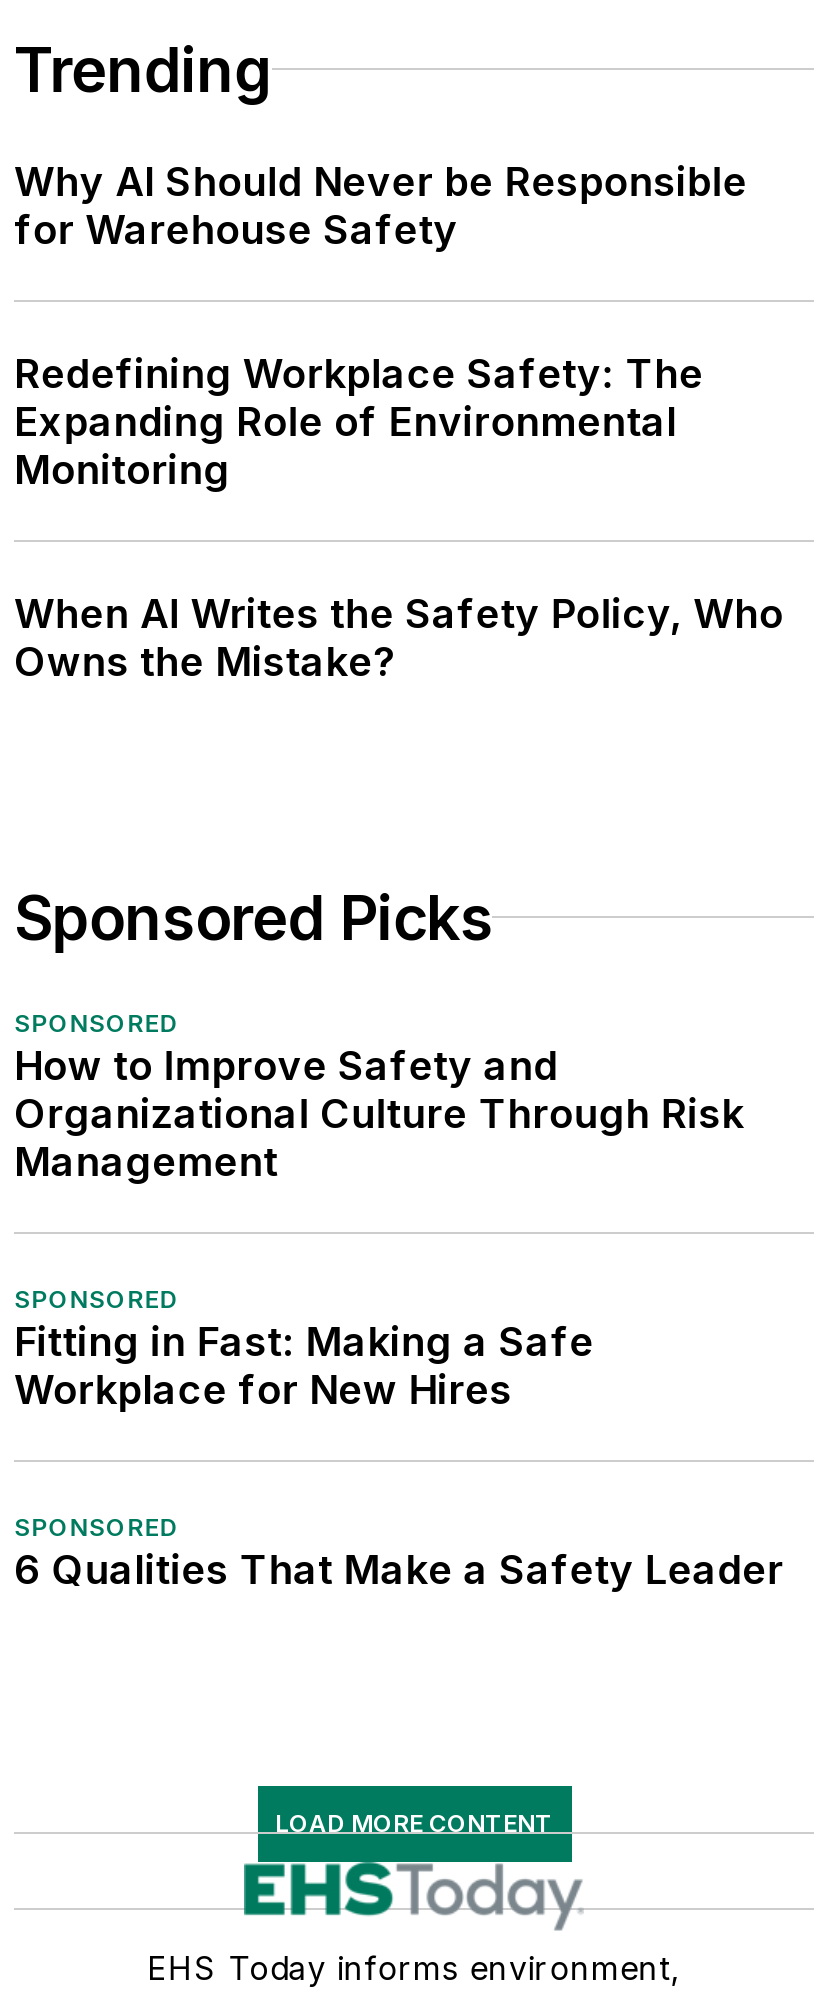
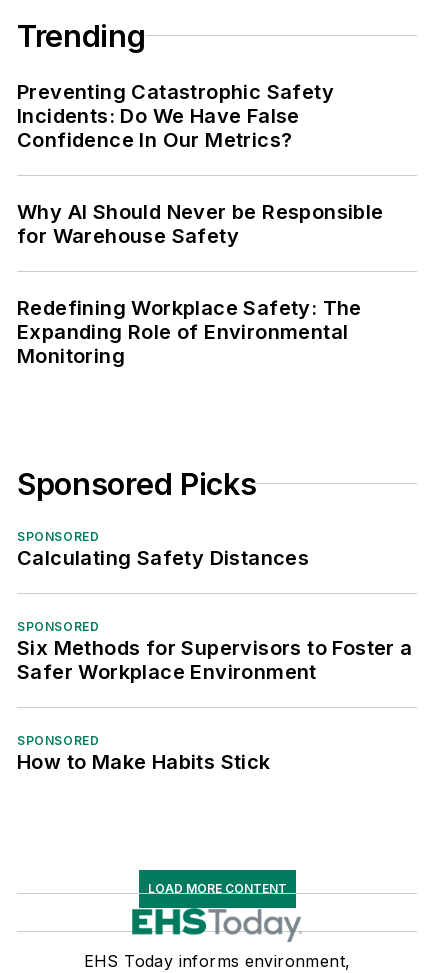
none -> [17,80,334,152] Preventing Catastrophic Safety | Incidents: Do We Have False | Confidence In Our Metrics?
moved [14,158,747,494] -> [17,200,384,368]: Why AI Should Never be Responsible | for Warehouse Safety | Redefining Workplace Safety: The | Expanding Role of Environmental | Monitoring
[14,590,784,686] When AI Writes the Safety Policy, Who | Owns the Mistake? -> none
moved [14,882,493,1038] -> [17,466,256,544]: Sponsored Picks | SPONSORED
[14,1042,744,1186] How to Improve Safety and | Organizational Culture Through Risk | Management -> [17,546,309,570] Calculating Safety Distances
[14,1318,594,1414] Fitting in Fast: Making a Safe | Workplace for New Hires -> [17,636,413,684] Six Methods for Supervisors to Foster a | Safer Workplace Environment
[14,1546,784,1594] 6 Qualities That Make a Safety Leader -> [17,750,271,774] How to Make Habits Stick

